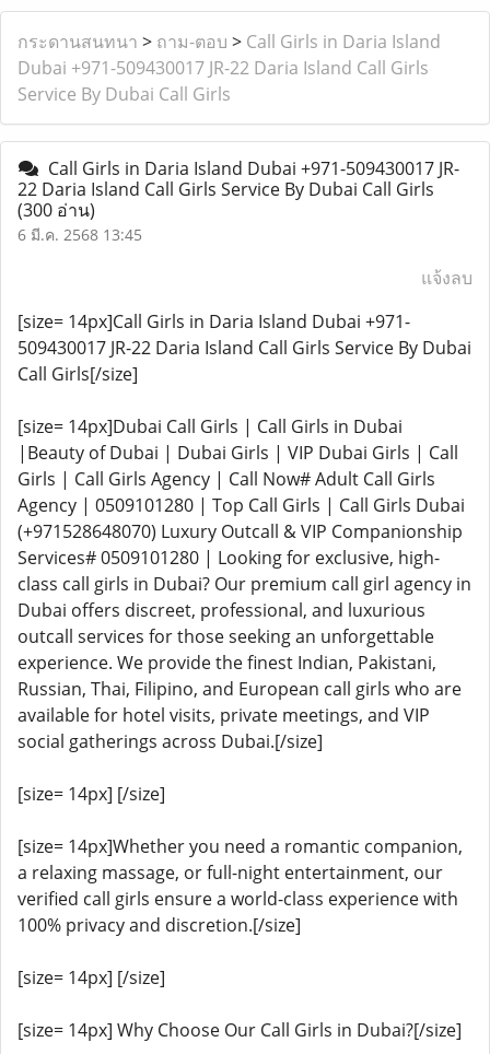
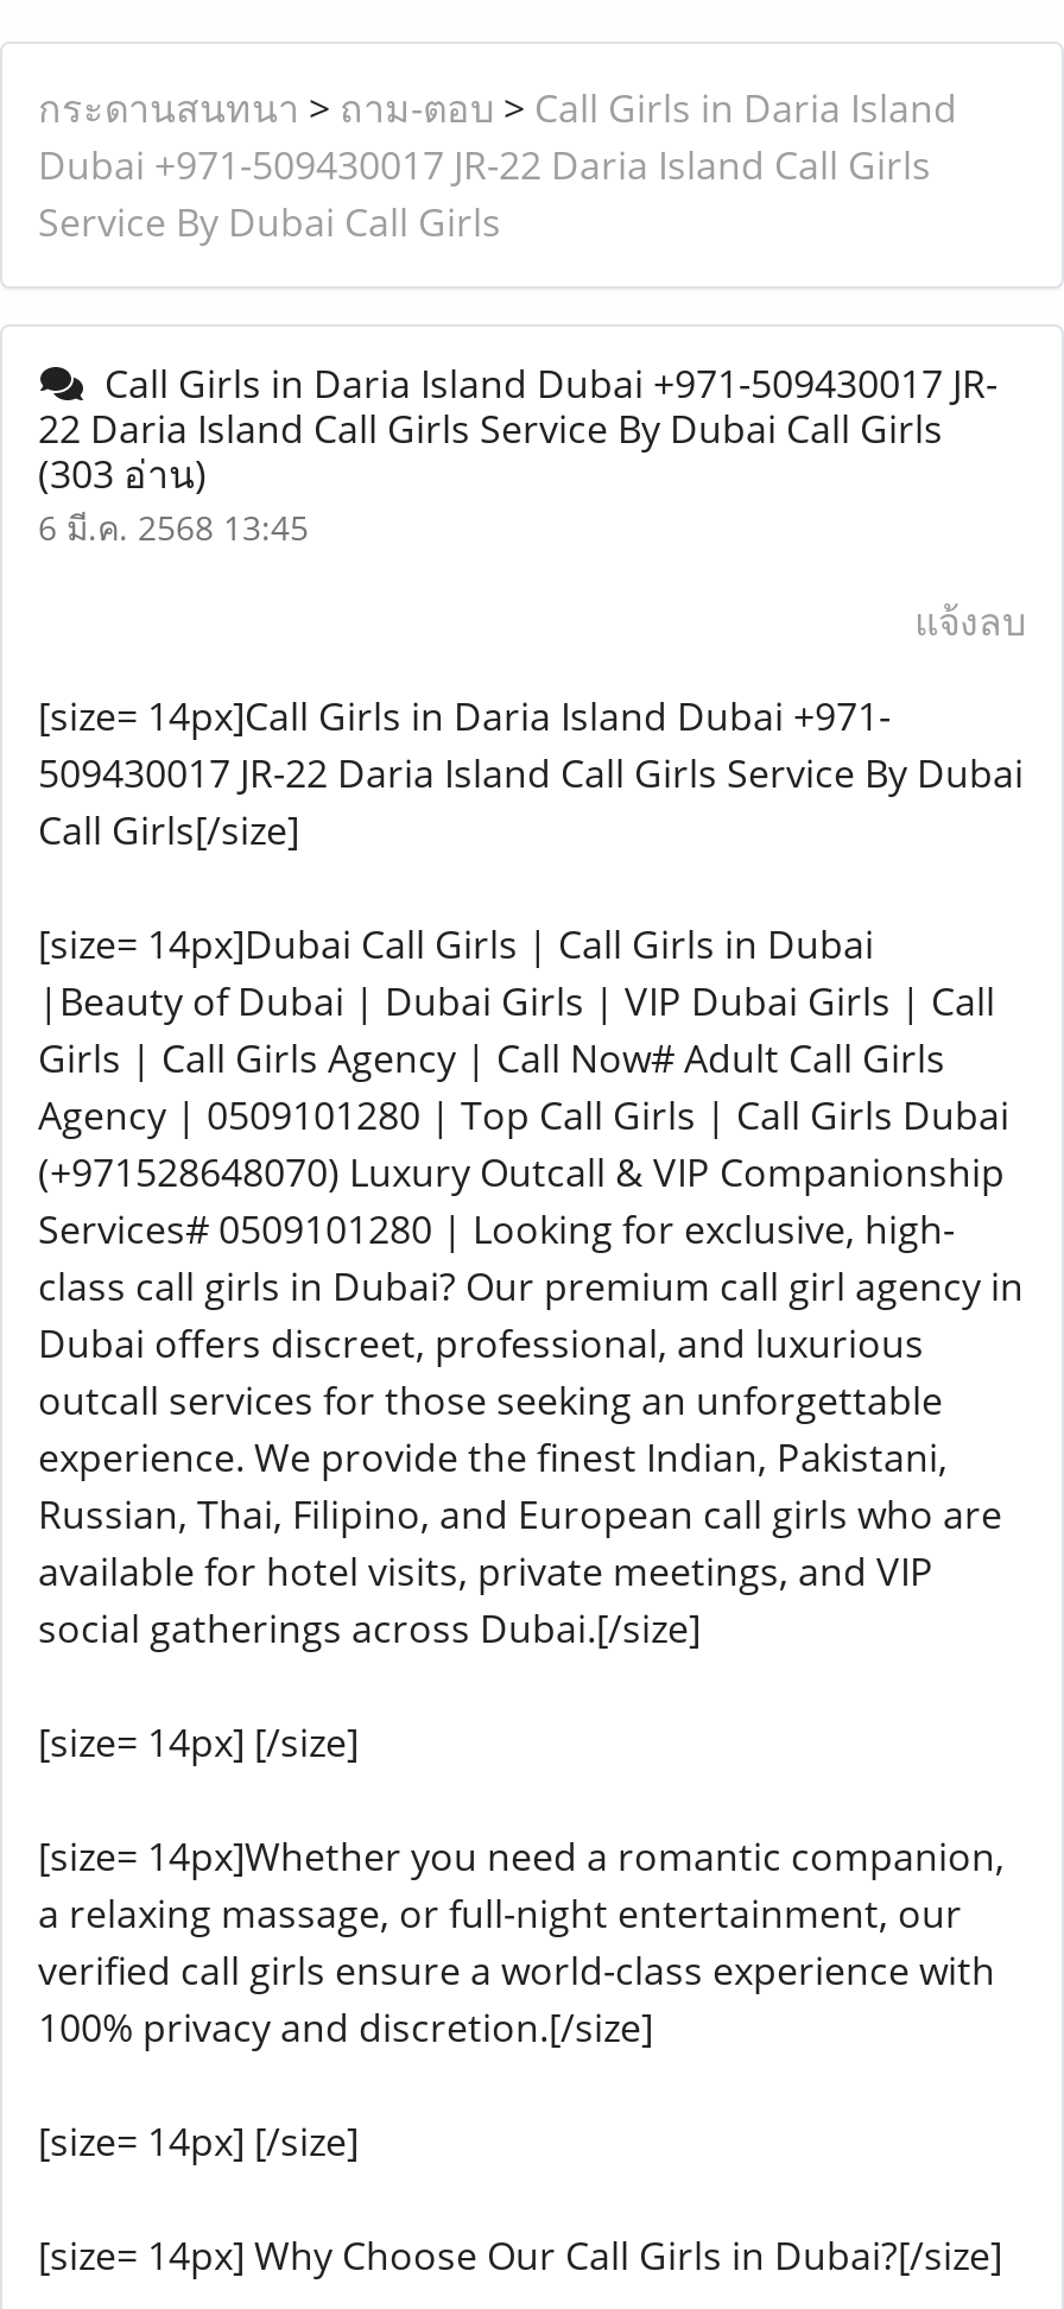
[17,198,95,222] (300 อ่าน) -> [38,448,207,500] (303 อ่าน)

